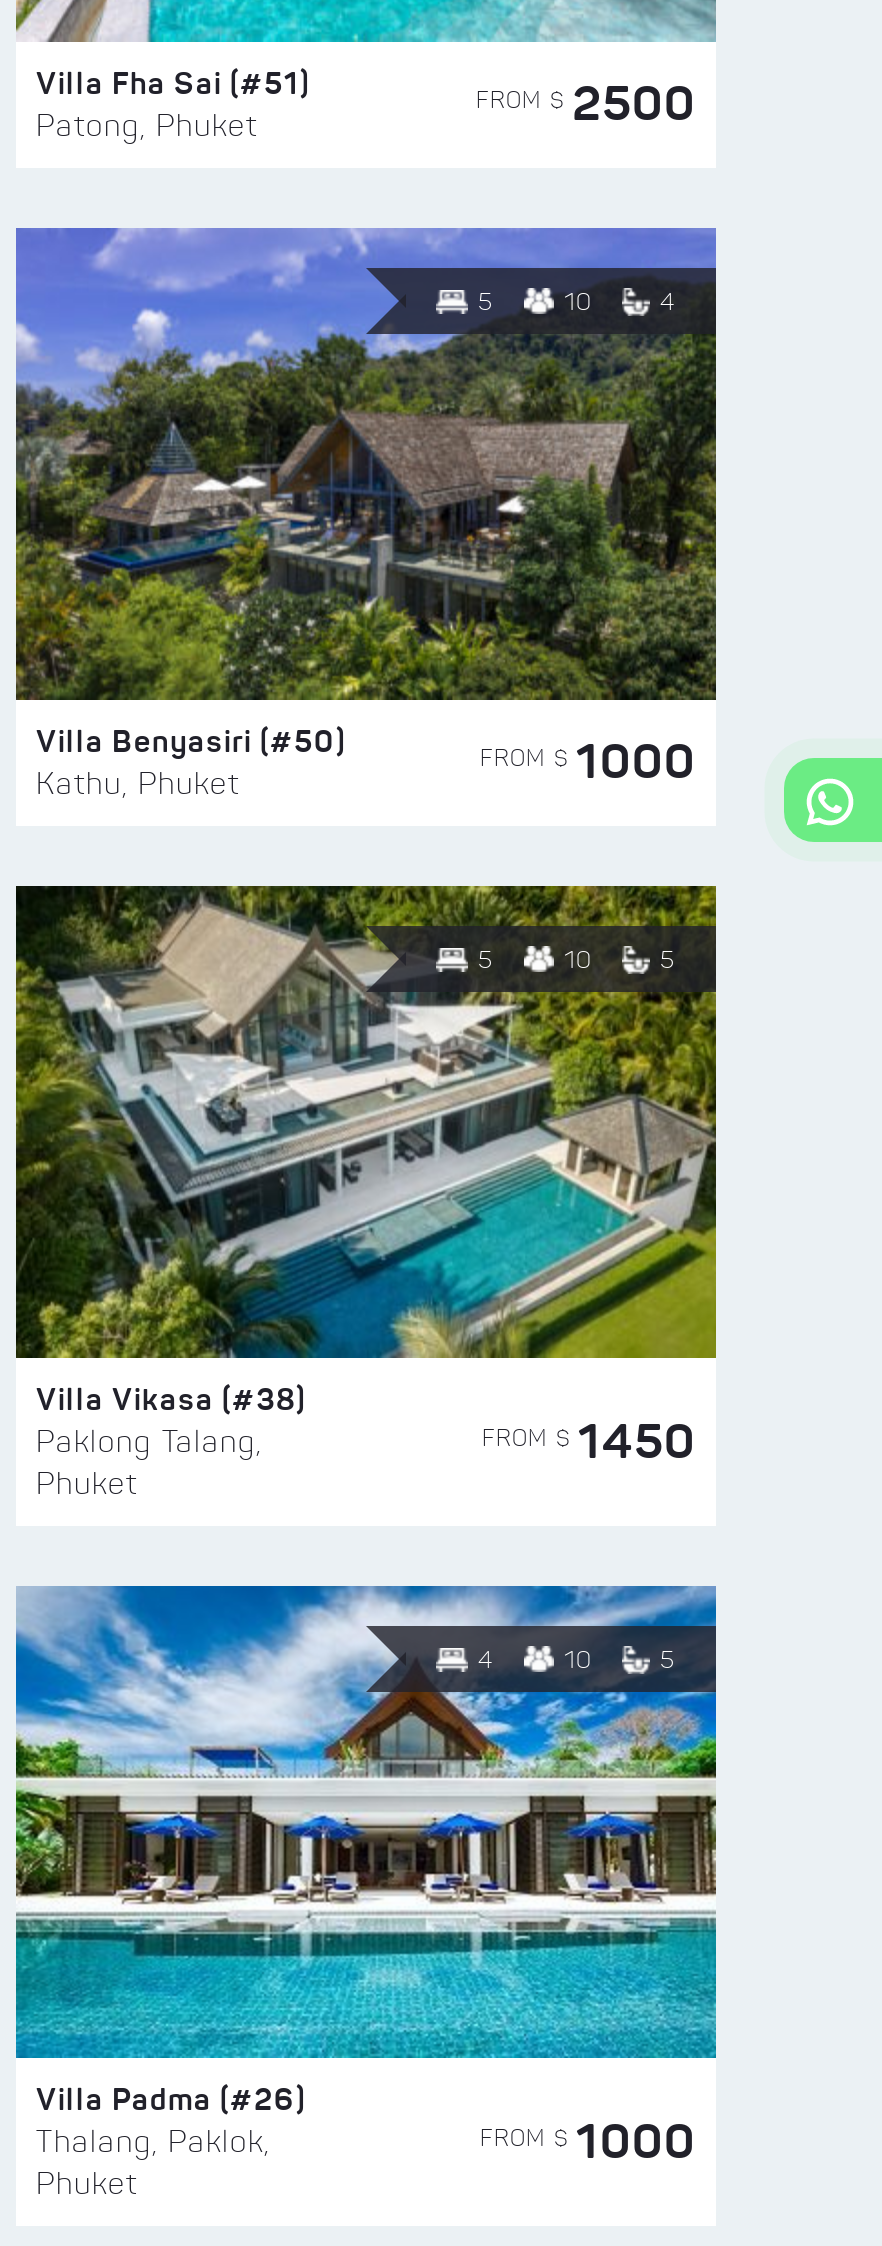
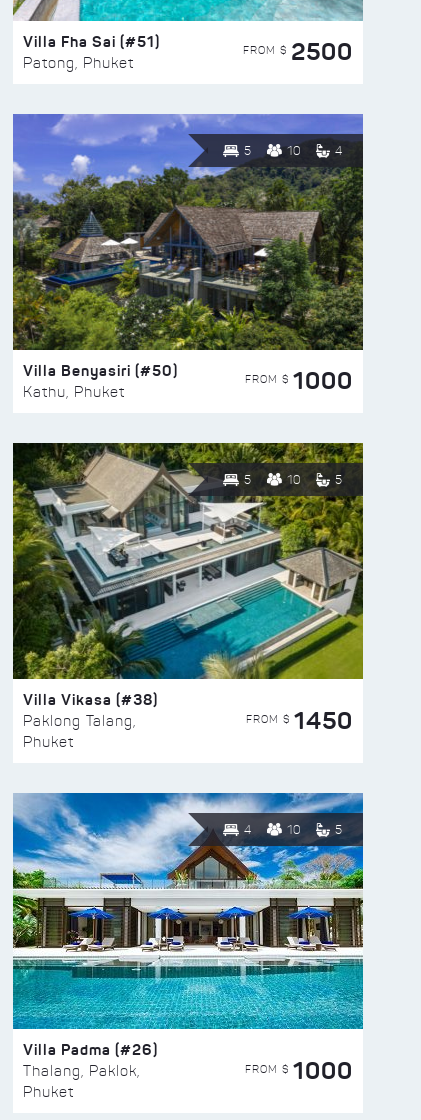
[782,756,876,844] [image] -> none

